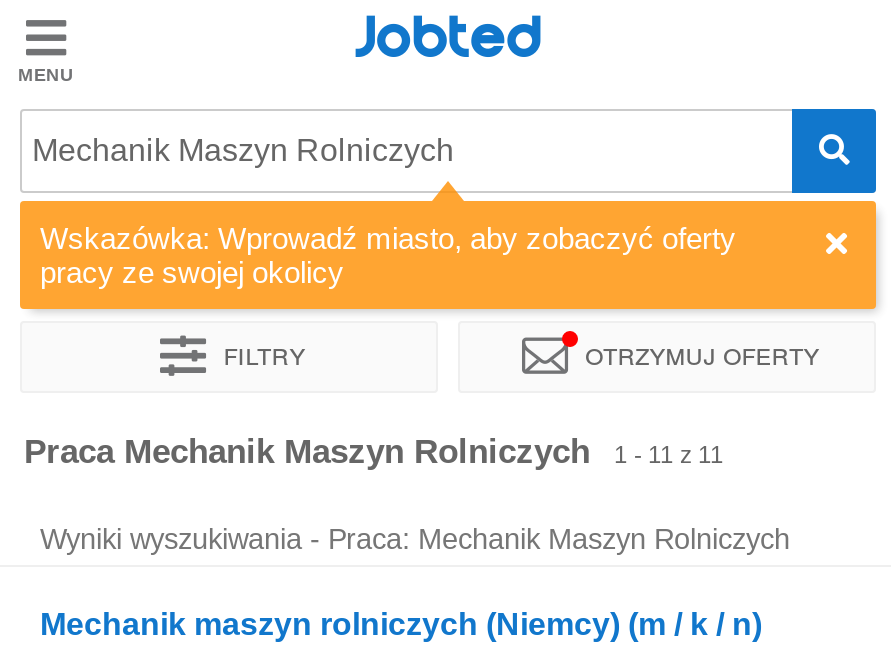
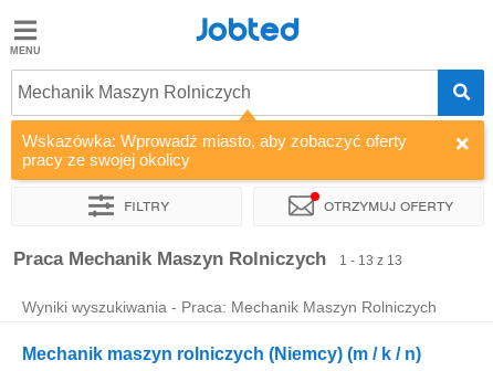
[614,441,724,469] 1 - 11 z 11 -> [339,253,402,268] 1 - 13 z 13

